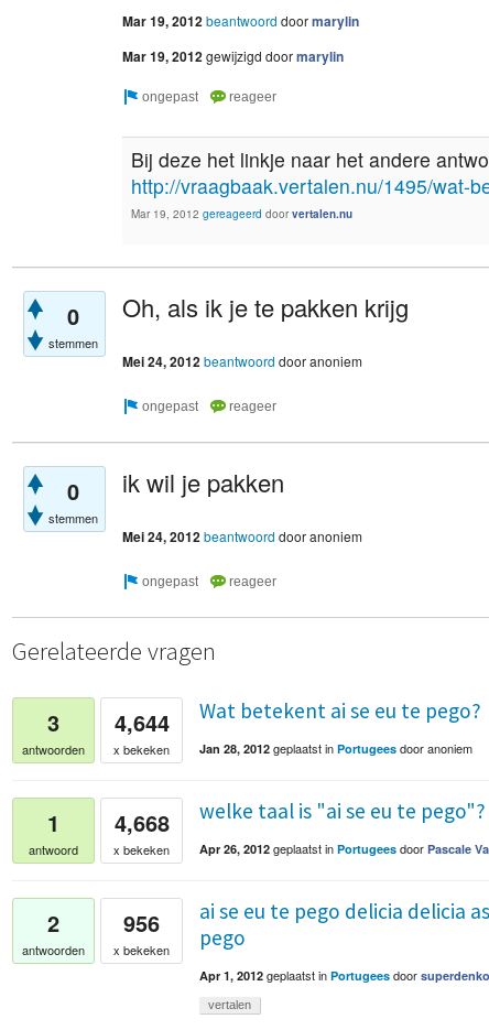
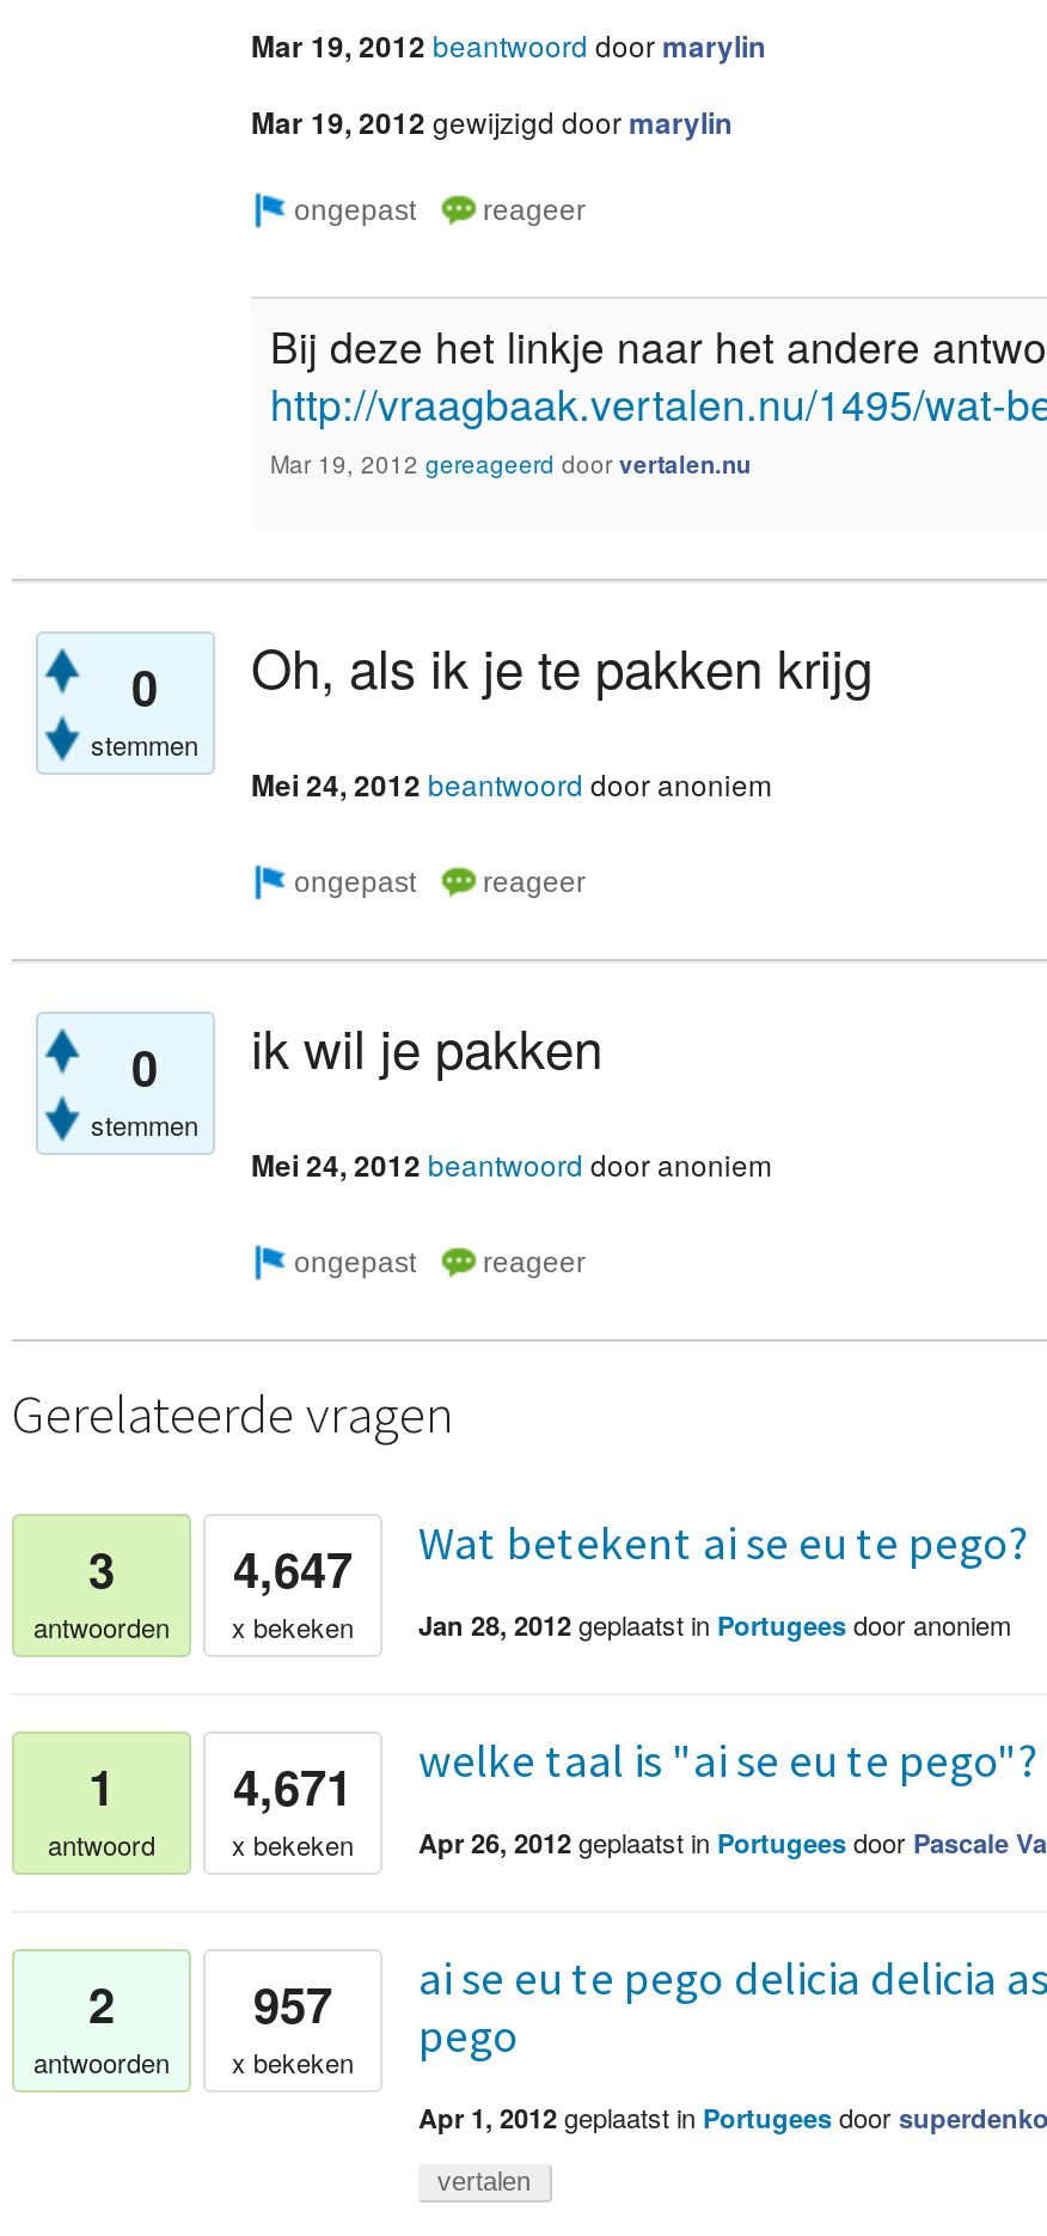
[47,697,481,738] 3 4,644 Wat betekent ai se eu te pego? -> [88,1513,1030,1602] 3 4,647 Wat betekent ai se eu te pego?
[47,797,486,838] 1 4,668 welke taal is "ai se eu te pego"? -> [88,1731,1040,1819] 1 4,671 welke taal is "ai se eu te pego"?
[123,906,160,938] 956 -> [253,1968,332,2037] 957

